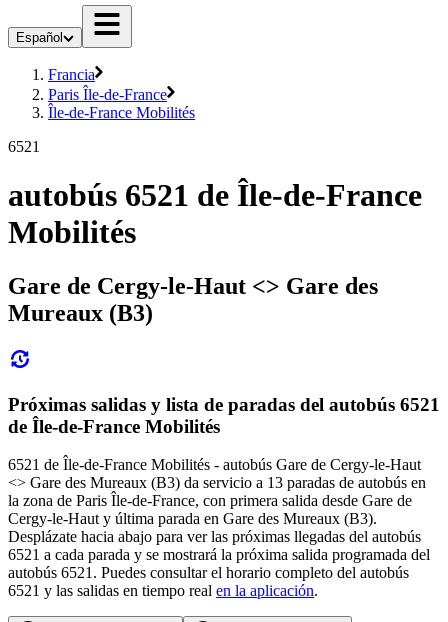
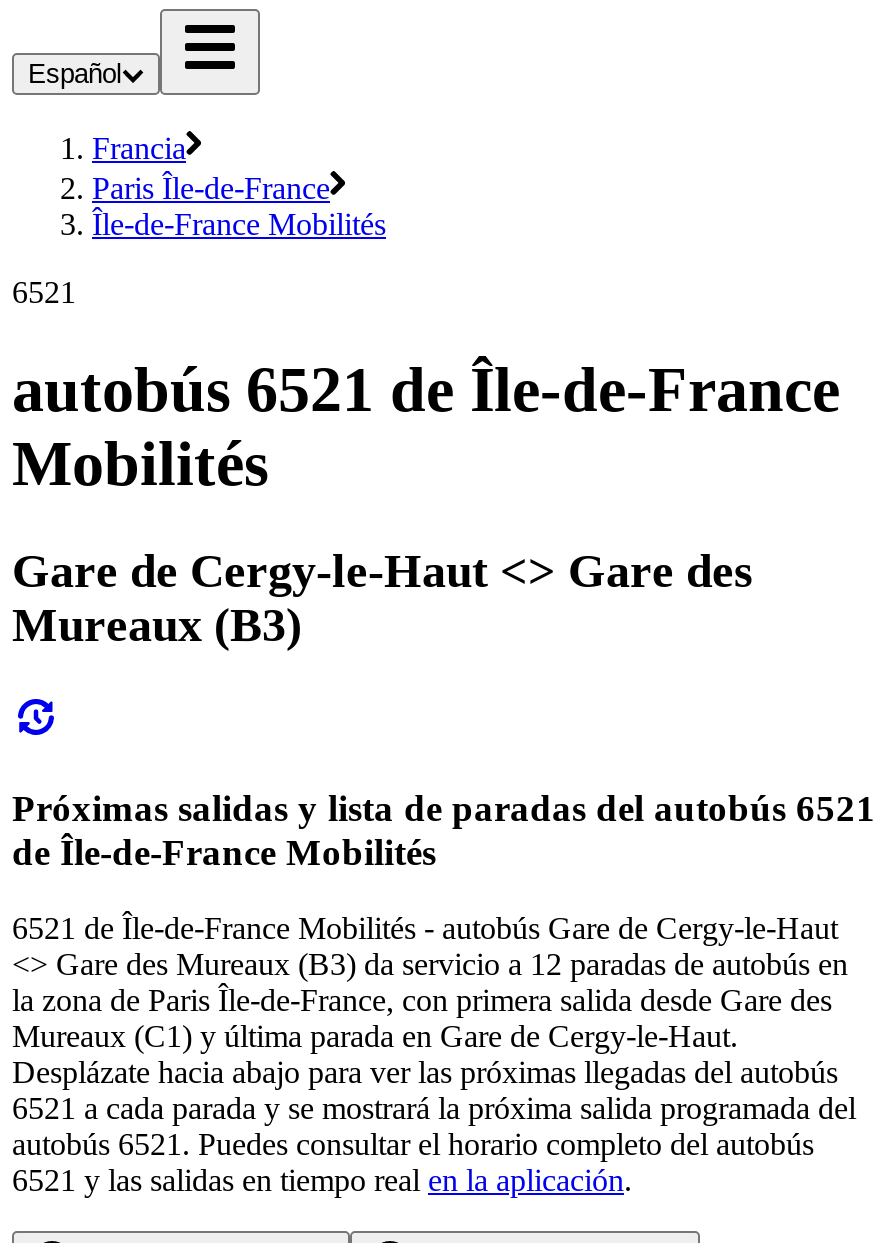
[8,474,426,527] <> Gare des Mureaux (B3) da servicio a 13 paradas de autobús en | la zona de Paris Île-de-France, con primera salida desde Gare de | Cergy-le-Haut y última parada en Gare des Mureaux (B3). -> [12,947,848,1053] <> Gare des Mureaux (B3) da servicio a 12 paradas de autobús en | la zona de Paris Île-de-France, con primera salida desde Gare des | Mureaux (C1) y última parada en Gare de Cergy-le-Haut.

